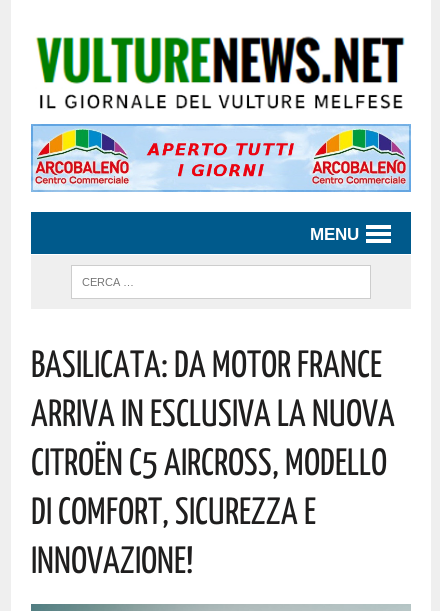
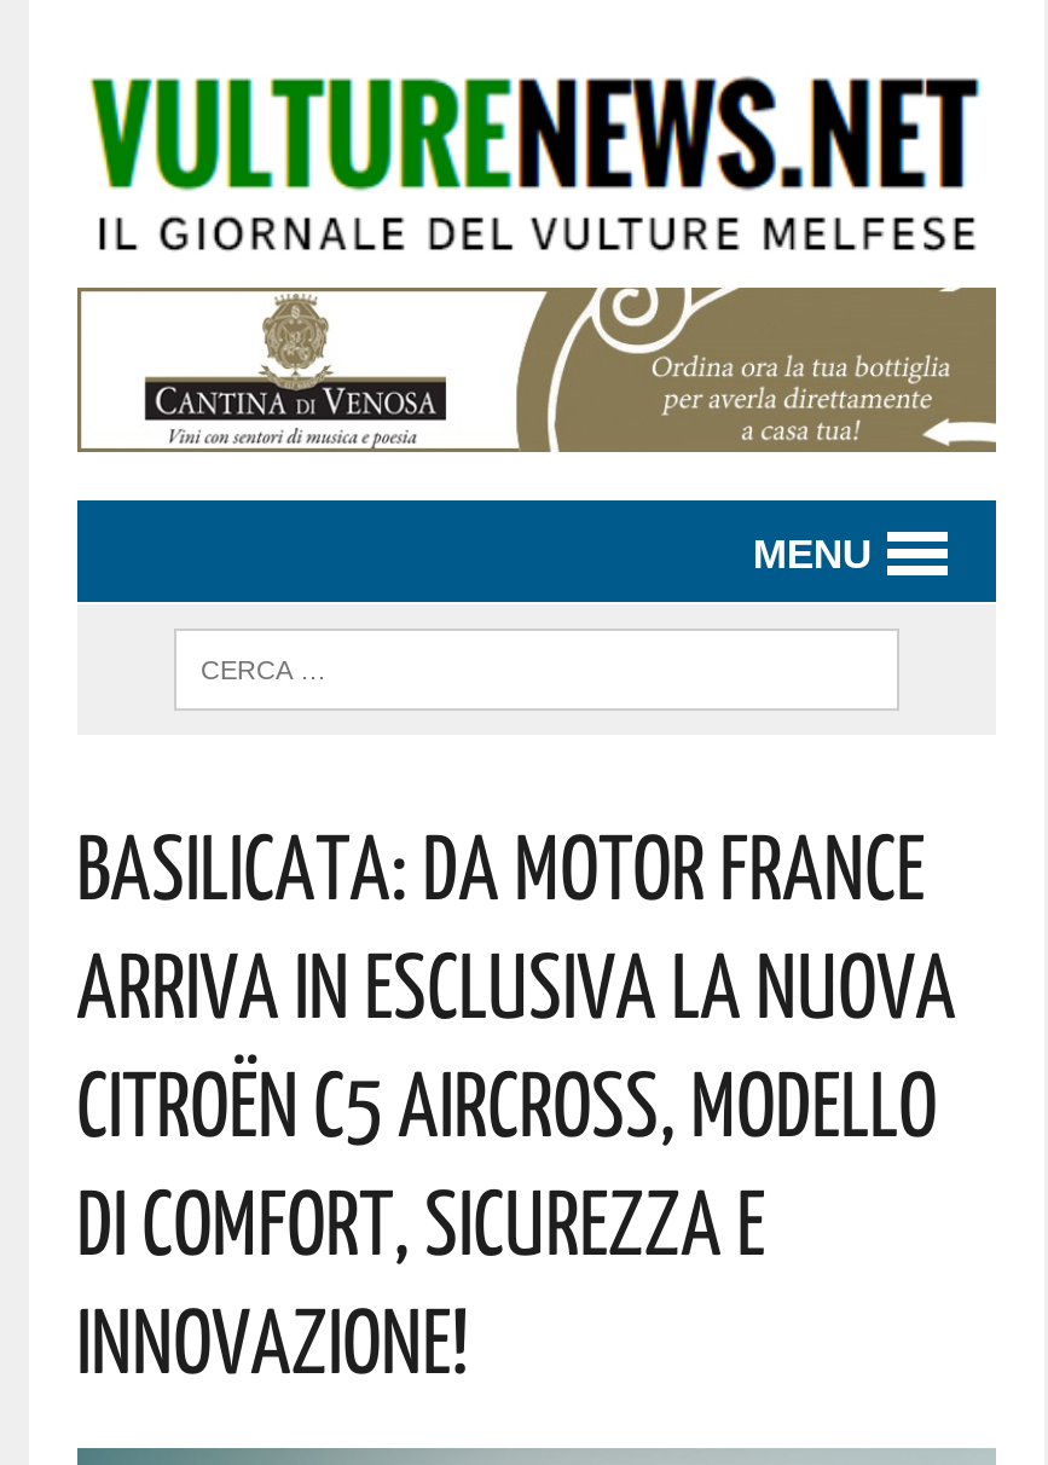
[30,123,412,193] [image] -> [75,285,998,454] [image]

